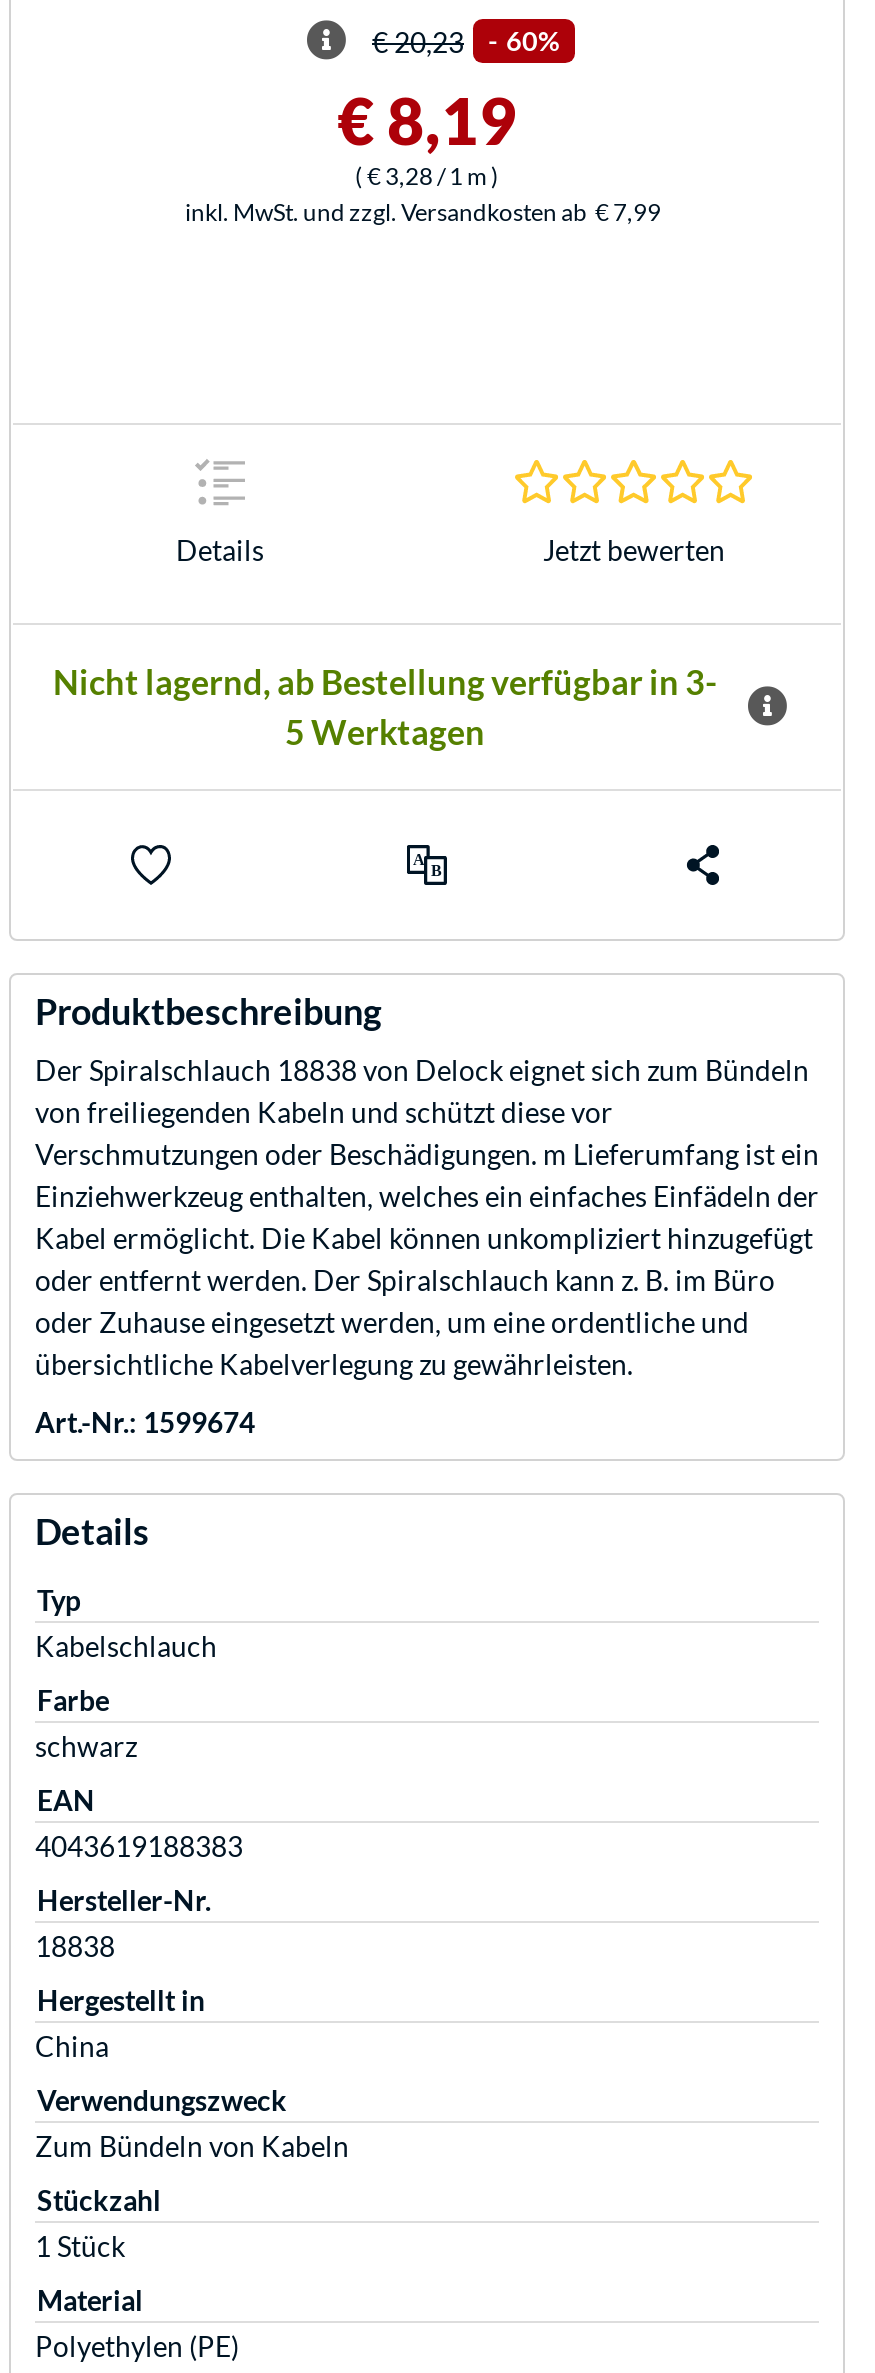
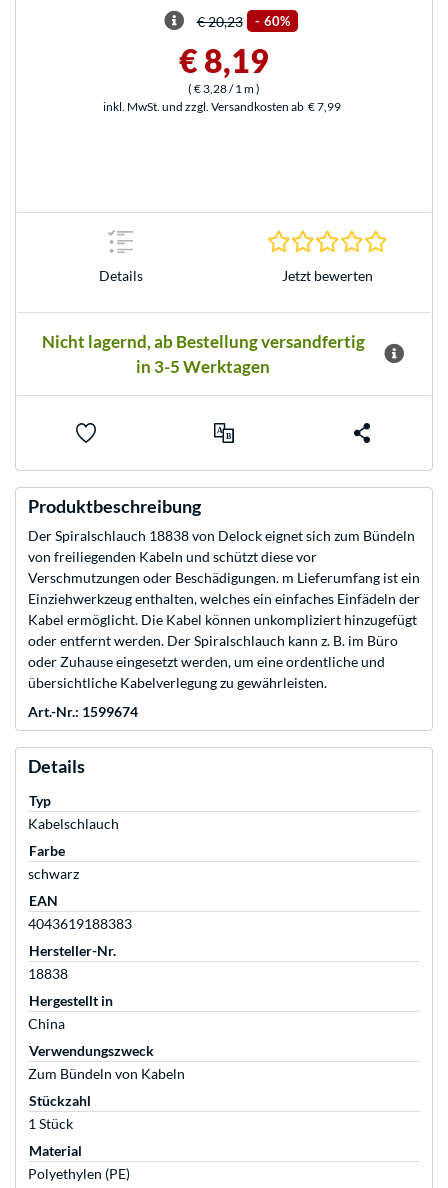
[53,661,717,753] Nicht lagernd, ab Bestellung verfügbar in 3- | 5 Werktagen -> [41,331,364,377] Nicht lagernd, ab Bestellung versandfertig | in 3-5 Werktagen

